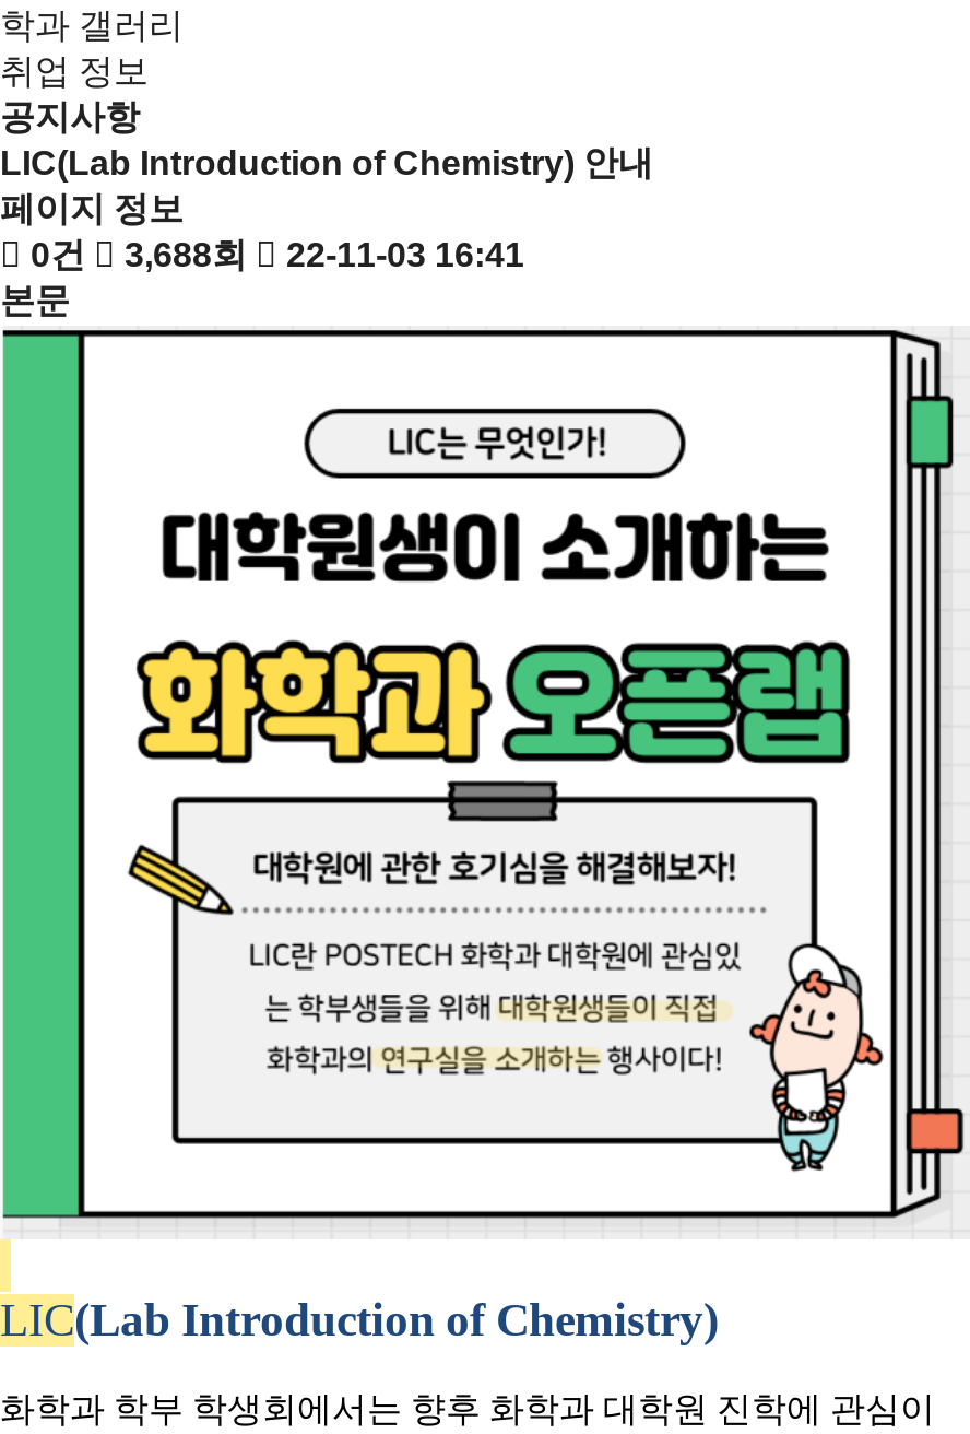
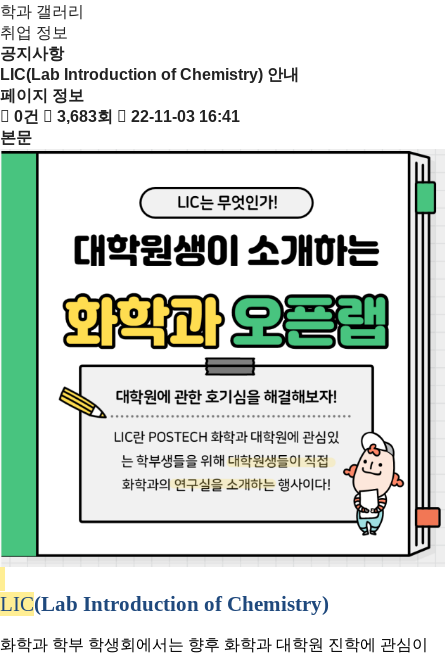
[22,236,524,273] 0건 3,688회 22-11-03 16:41 -> [10,108,240,125] 0건 3,683회 22-11-03 16:41

